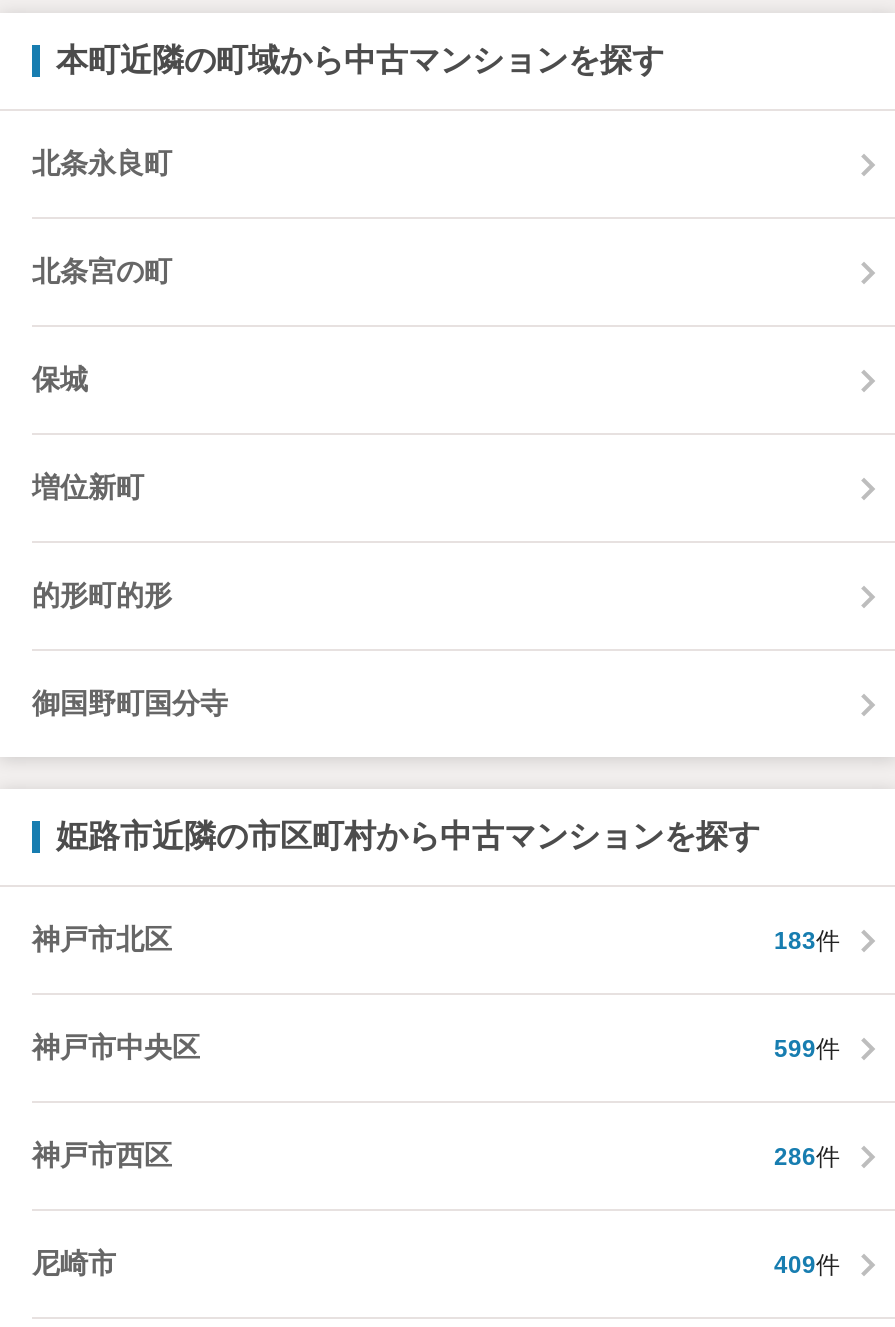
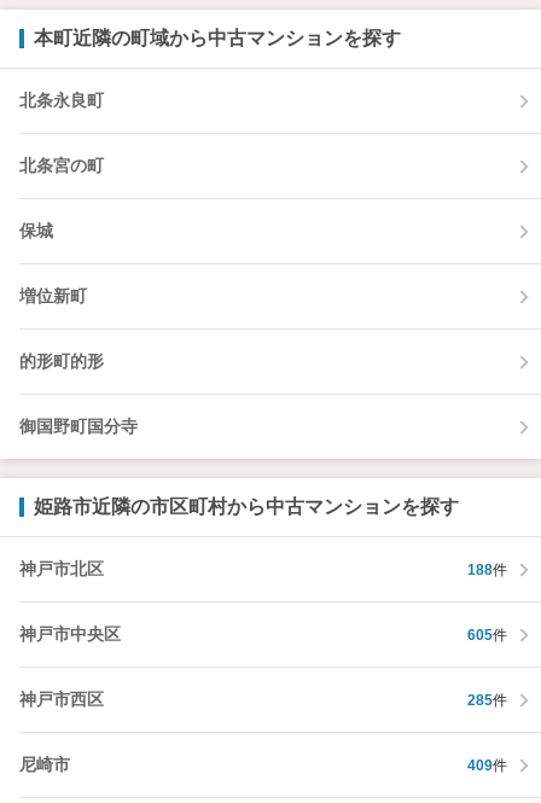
[774,926,840,954] 183件 -> [467,561,507,578] 188件
[774,1034,840,1062] 599件 -> [467,626,507,643] 605件
[774,1142,840,1170] 286件 -> [467,691,507,708] 285件

